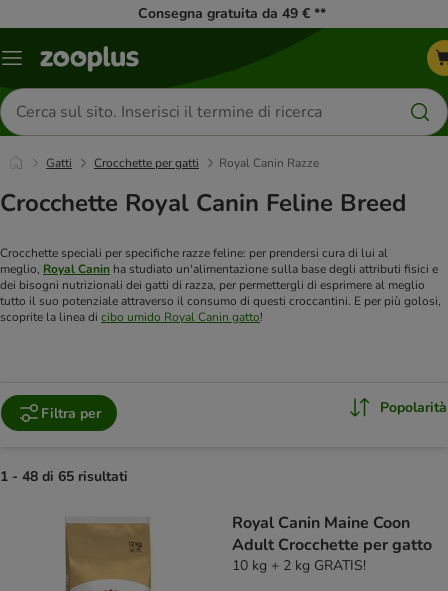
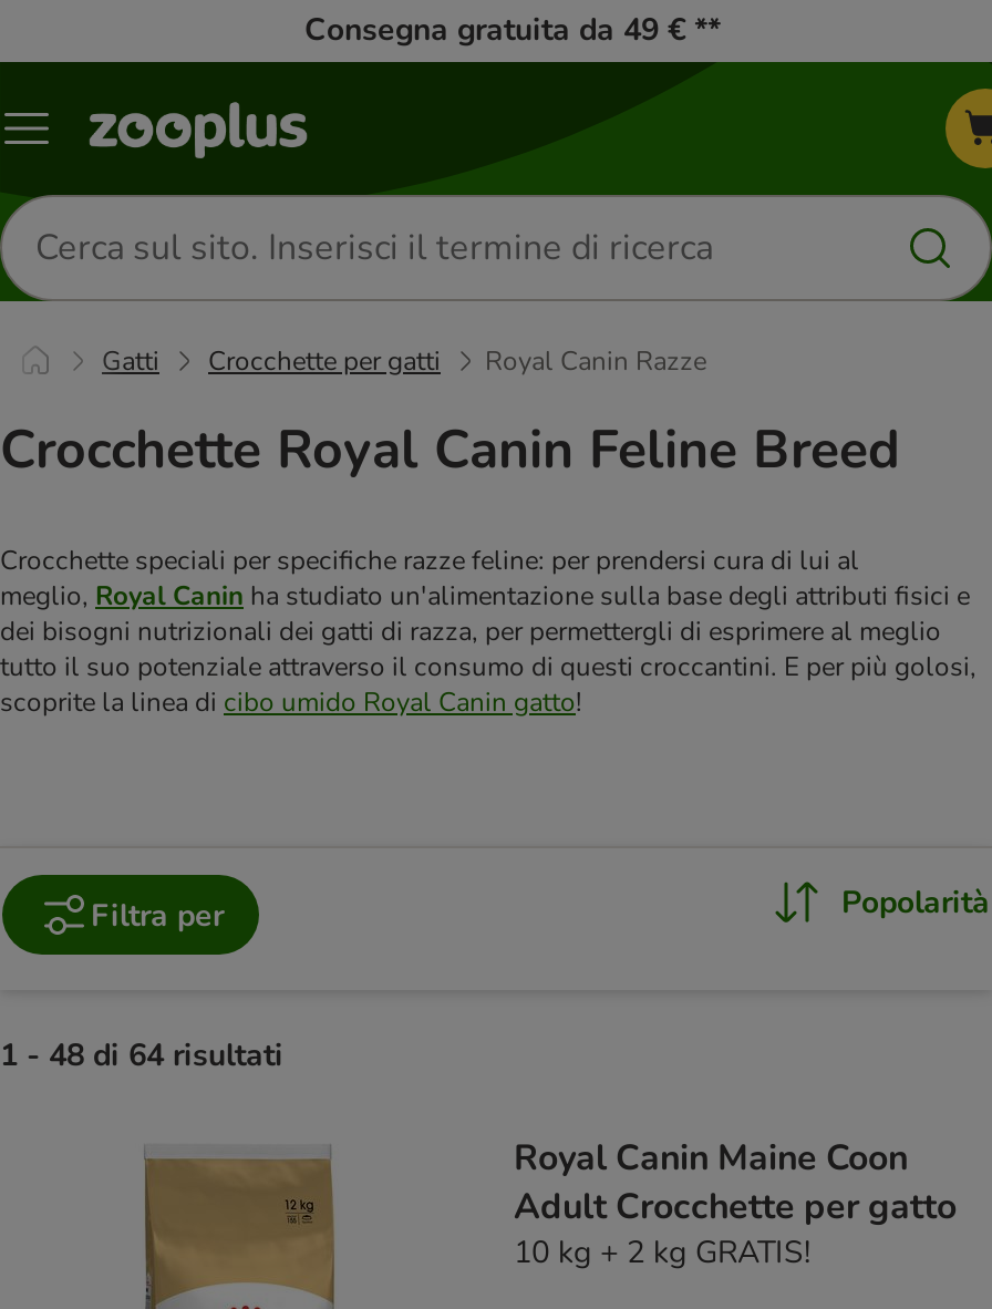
[0,467,128,486] 1 - 48 di 65 risultati -> [0,1035,283,1077] 1 - 48 di 64 risultati

